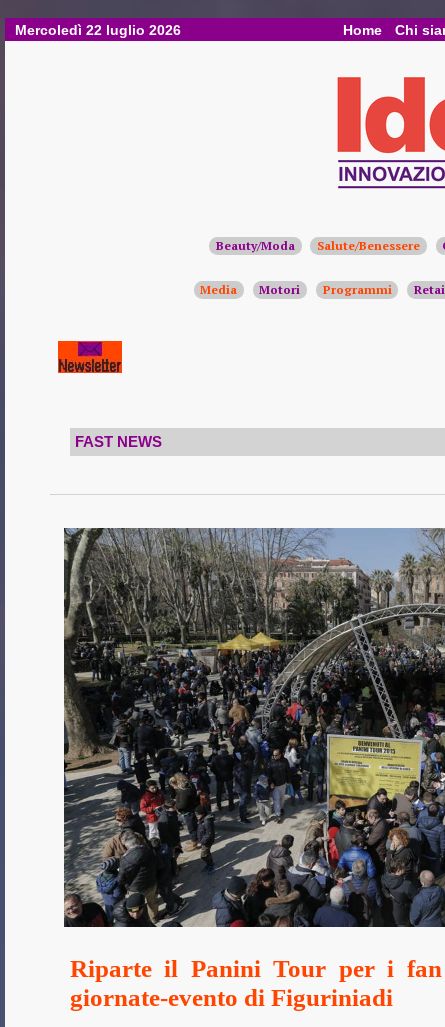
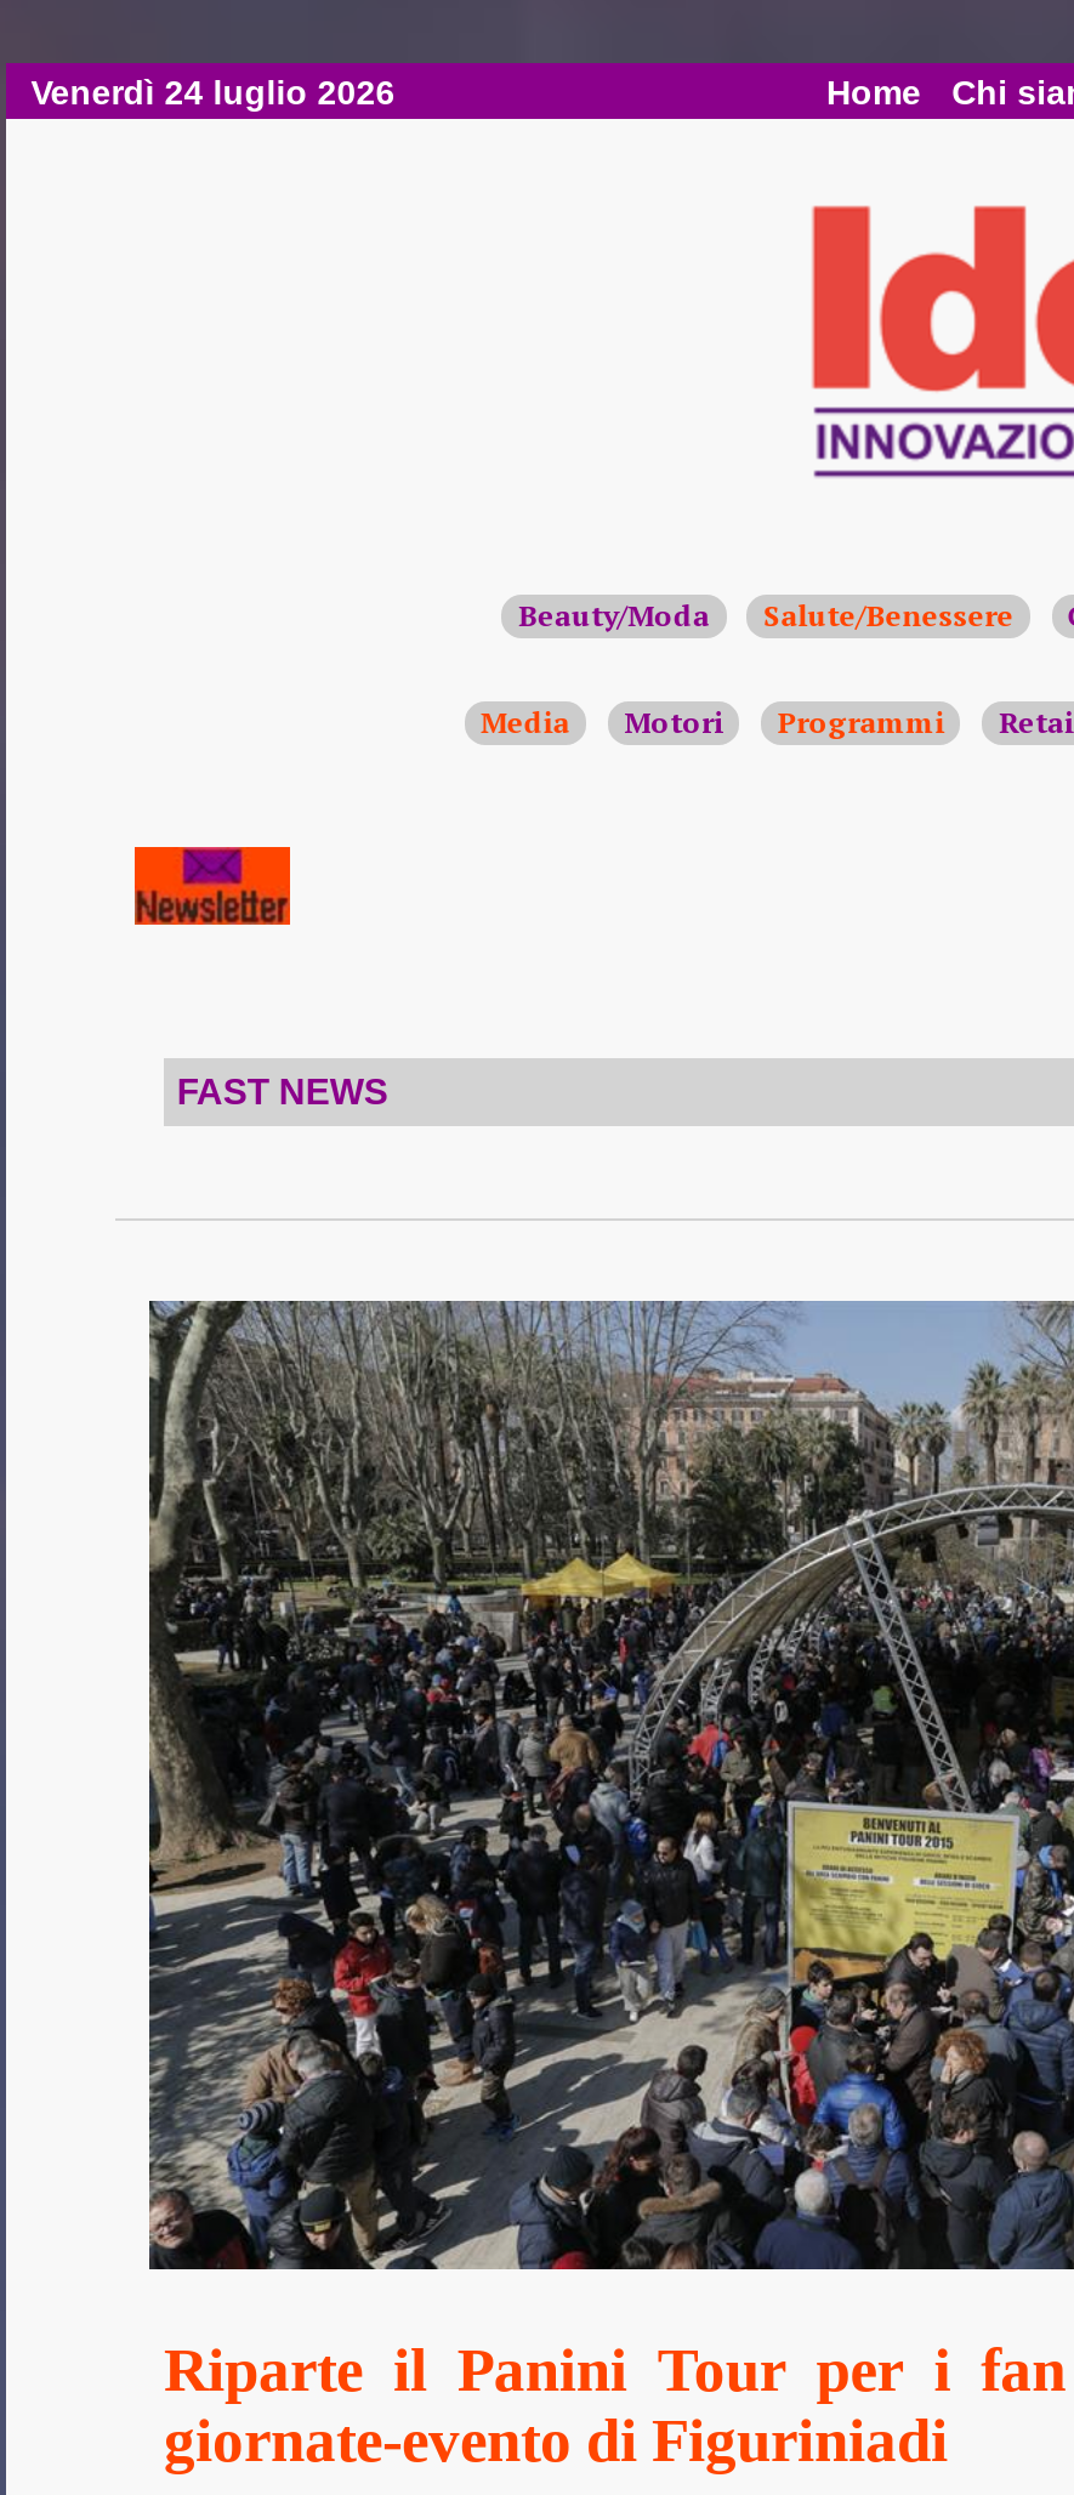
[11,22,181,38] Mercoledì 22 luglio 2026 -> [21,72,395,111] Venerdì 24 luglio 2026

